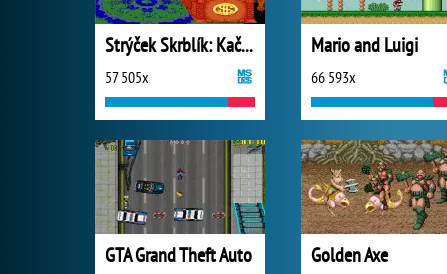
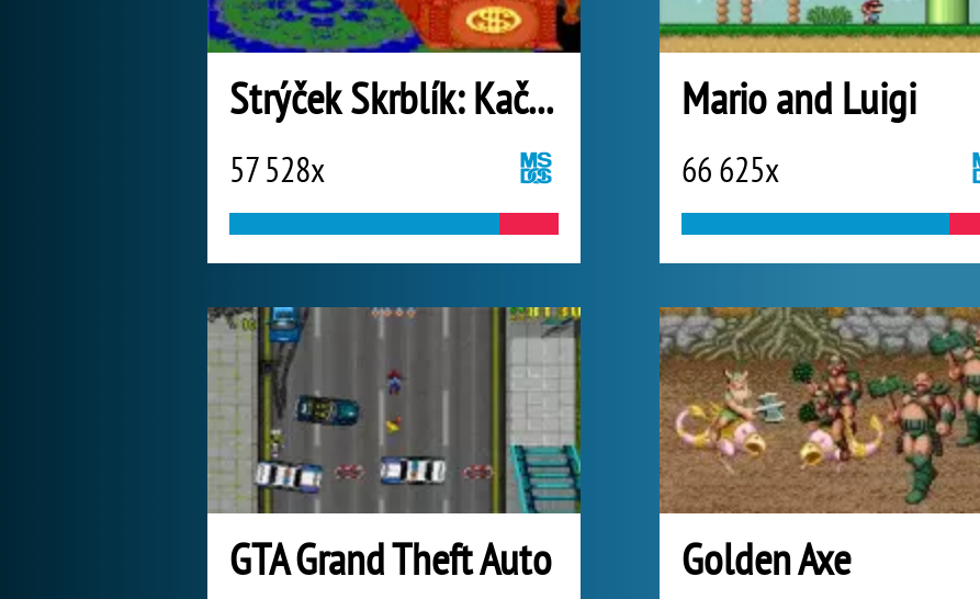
[105,67,149,87] 57 505x -> [229,147,326,191] 57 528x
[311,67,356,87] 66 593x -> [682,147,780,191] 66 625x

